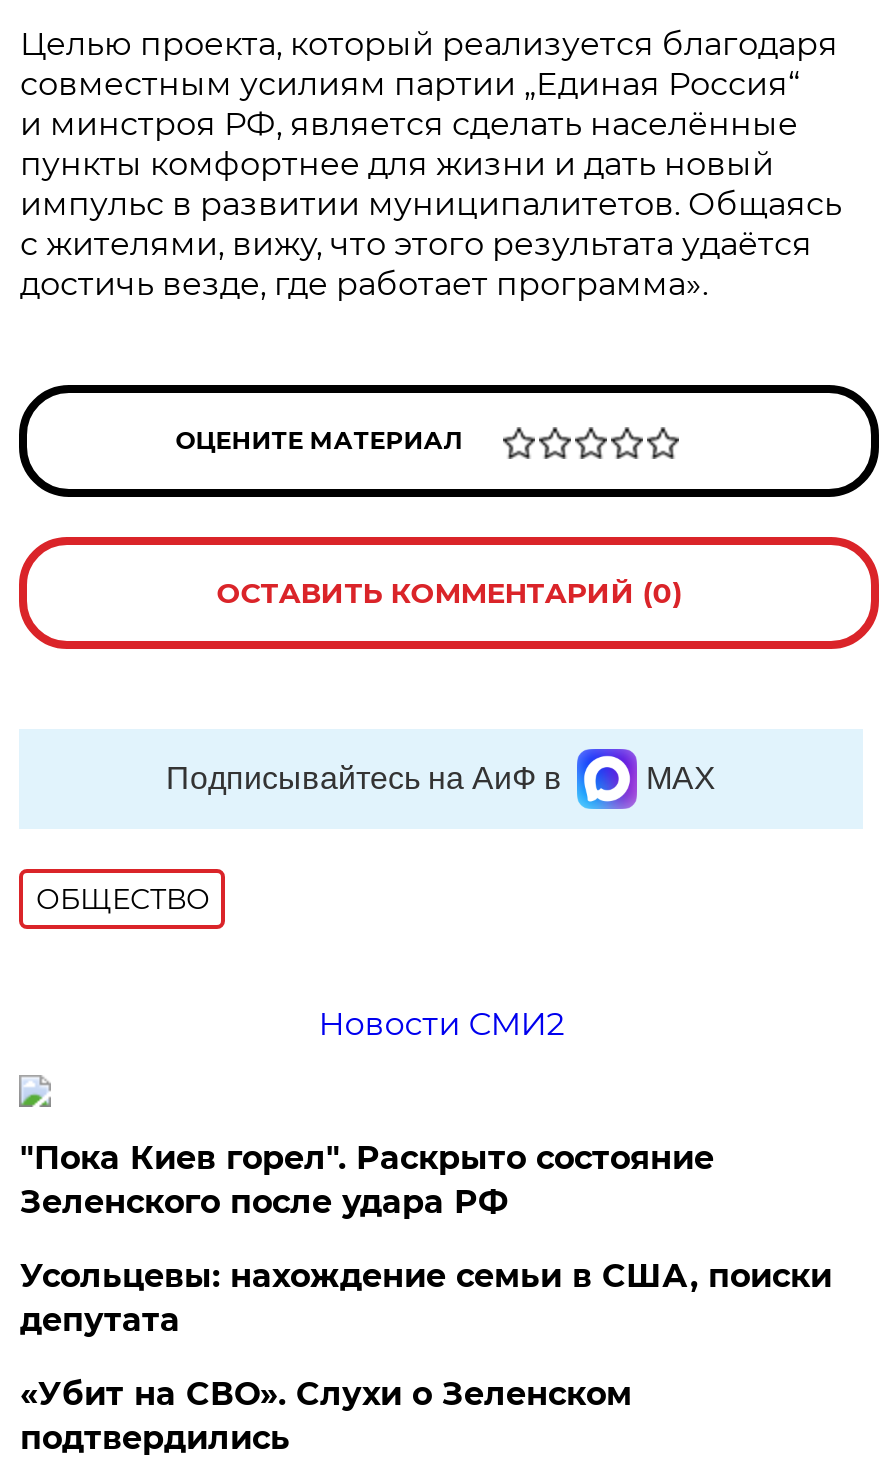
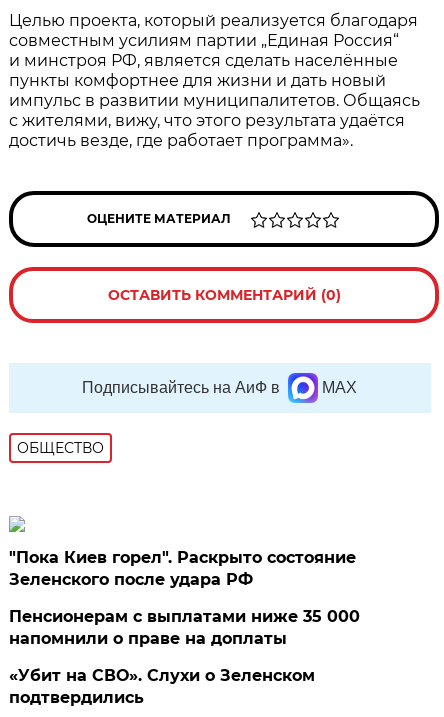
[318,1005,564,1043] Новости СМИ2 -> none
[20,1257,832,1339] Усольцевы: нахождение семьи в США, поиски | депутата -> [9,607,360,648] Пенсионерам с выплатами ниже 35 000 | напомнили о праве на доплаты

